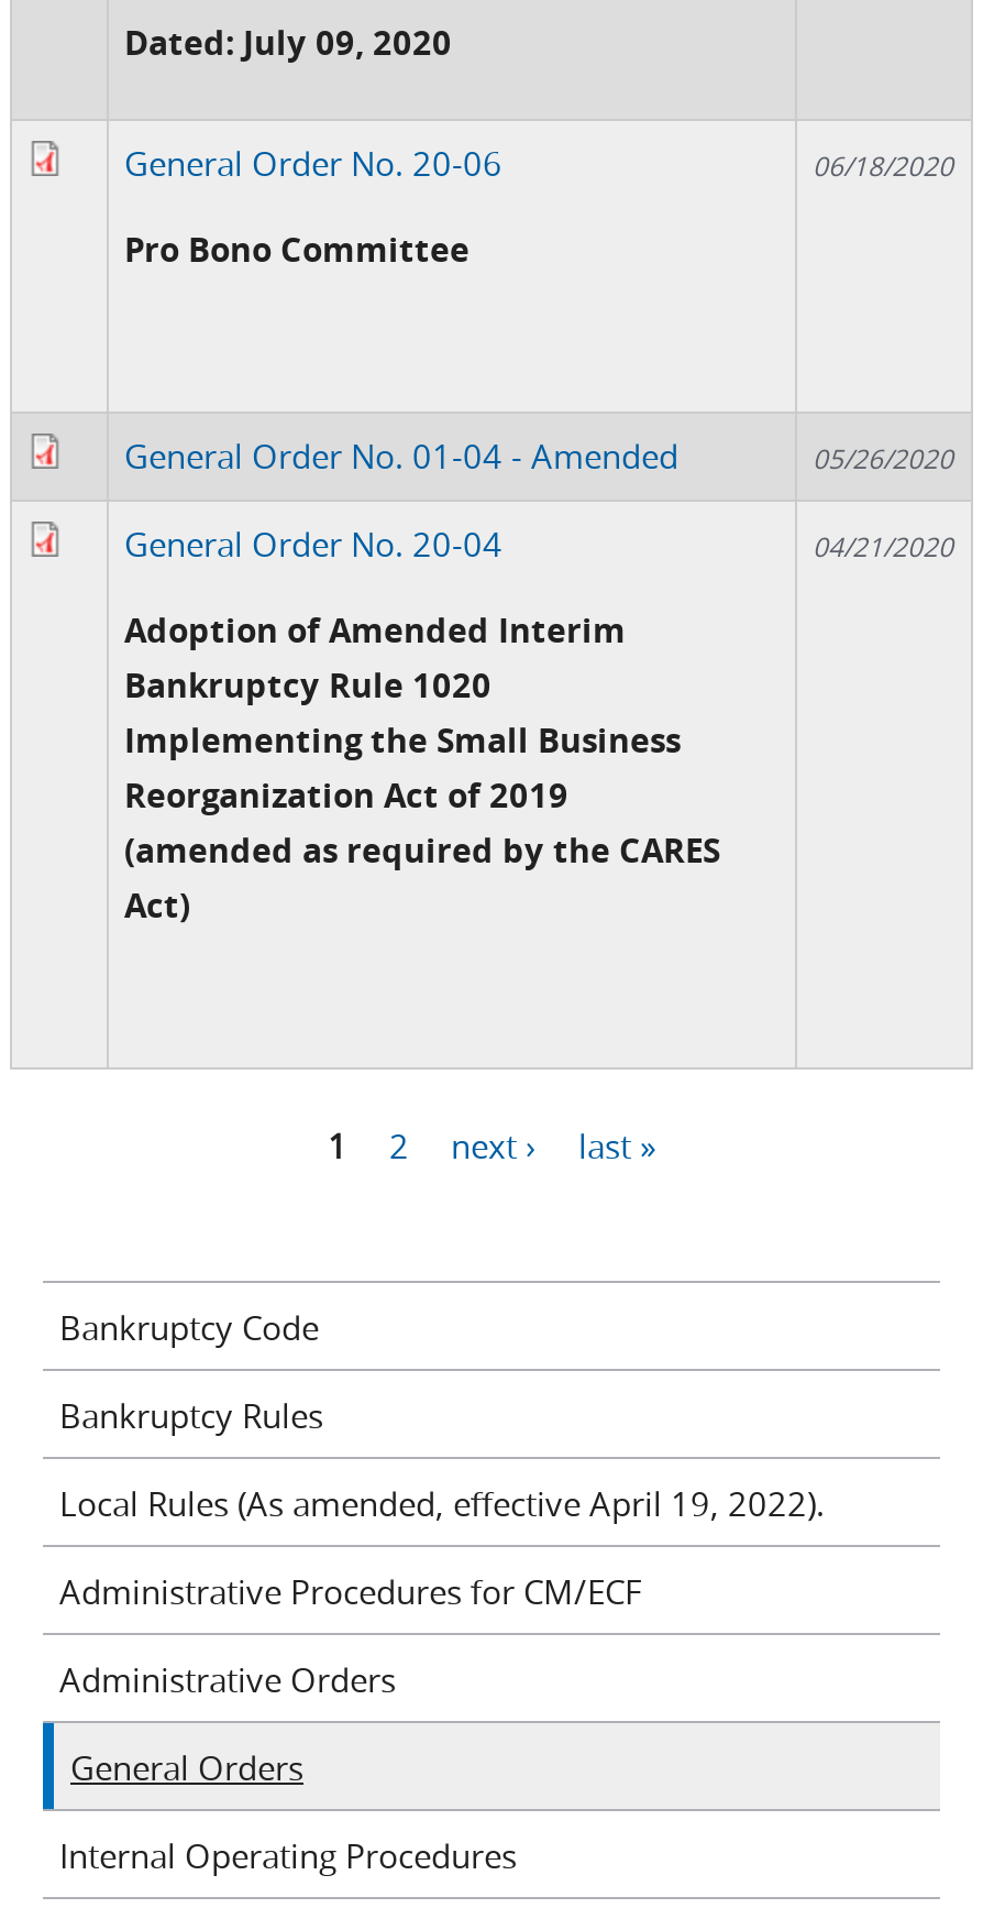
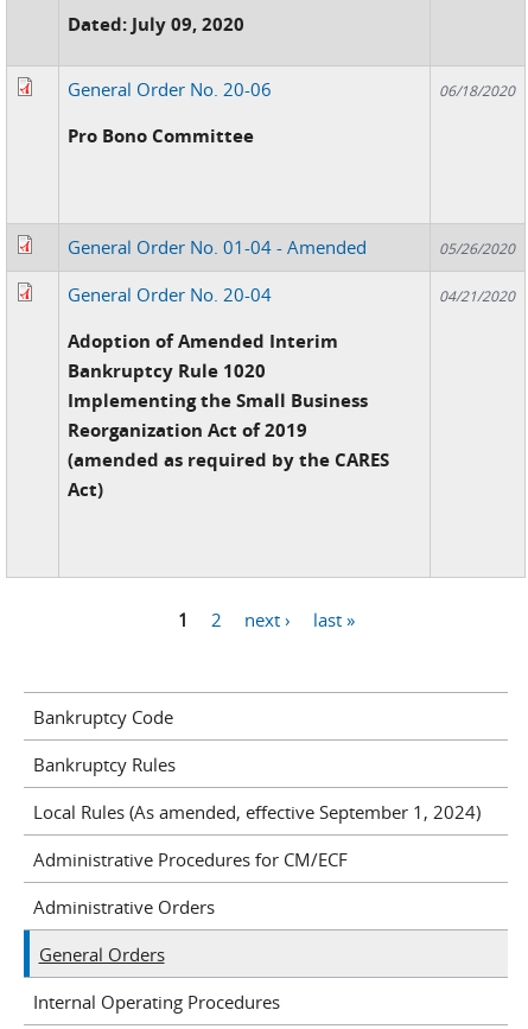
[59,1481,825,1525] Local Rules (As amended, effective April 19, 2022). -> [33,800,480,824] Local Rules (As amended, effective September 1, 2024)

